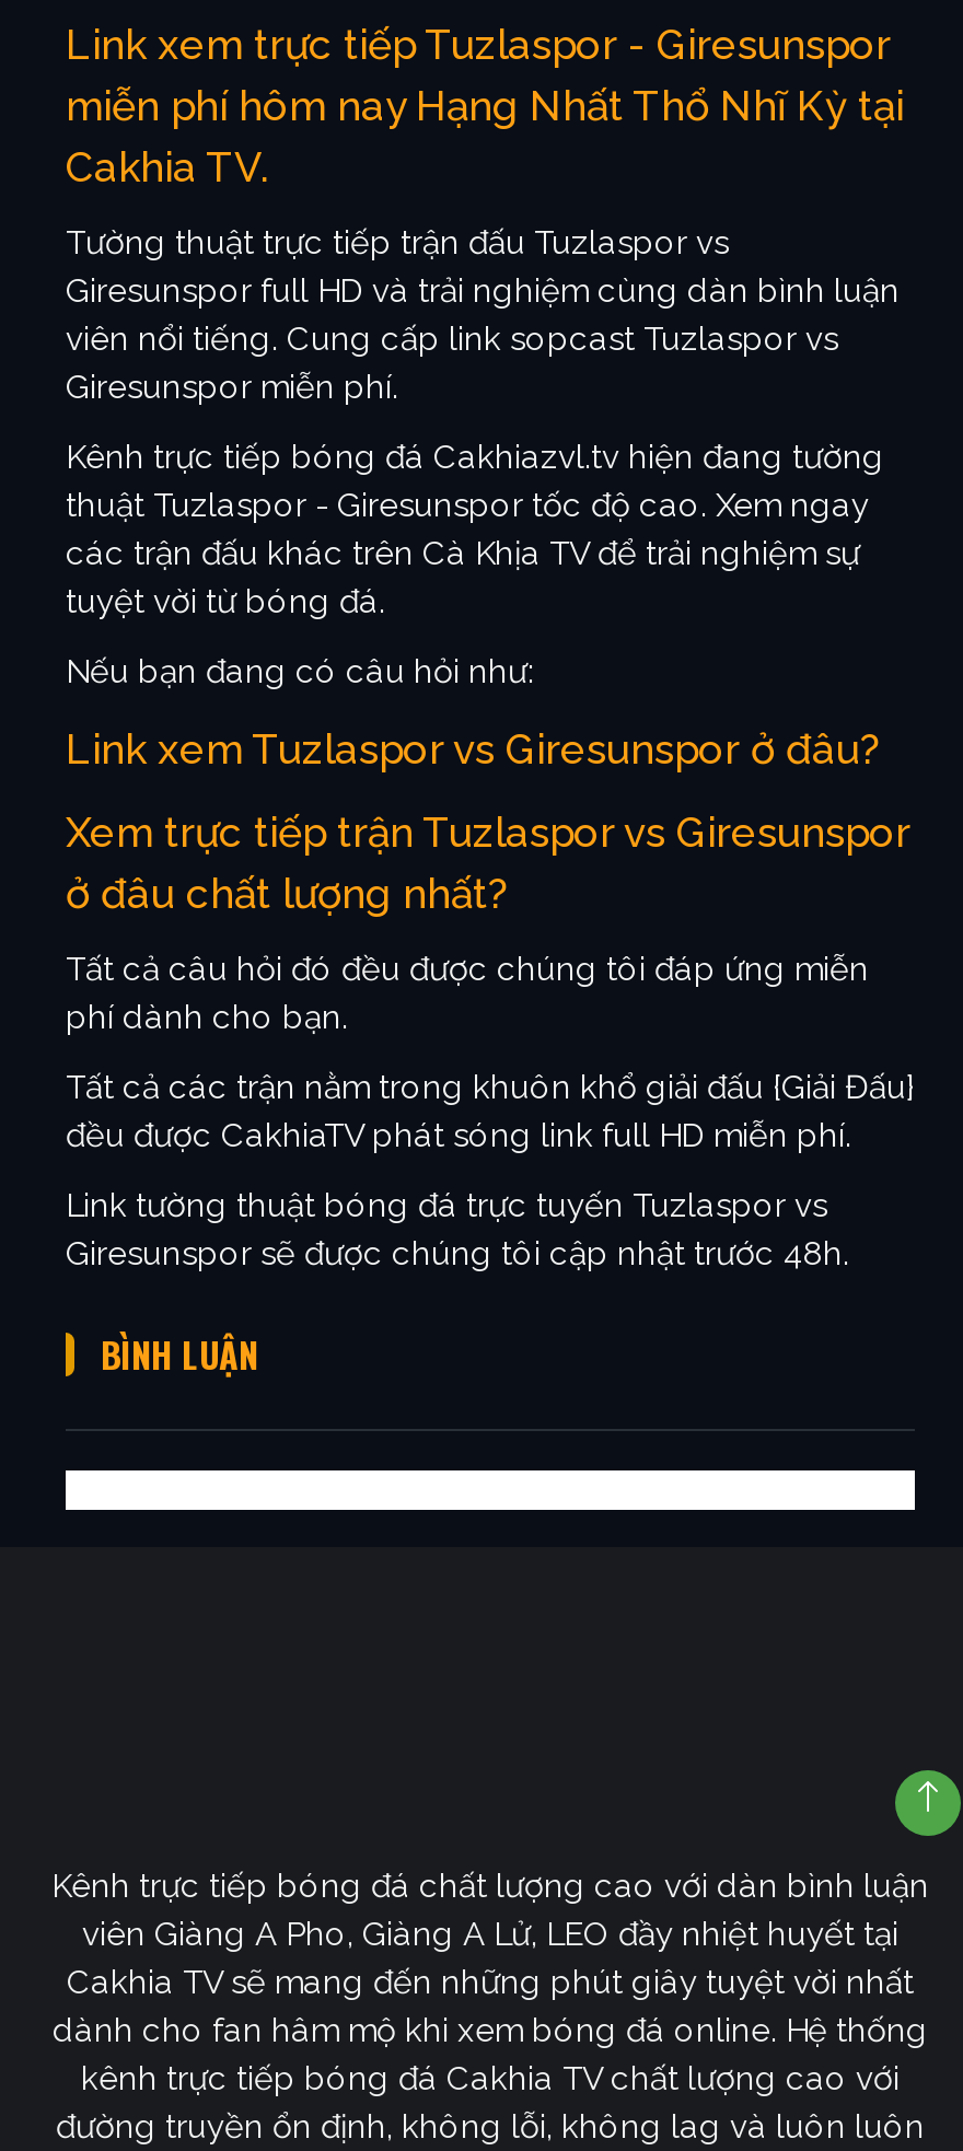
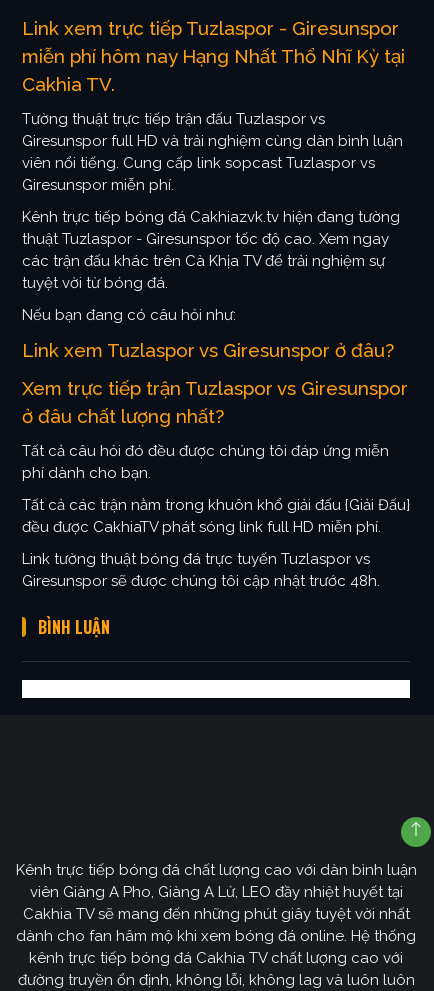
[66,437,884,477] Kênh trực tiếp bóng đá Cakhiazvl.tv hiện đang tường -> [22,208,400,226] Kênh trực tiếp bóng đá Cakhiazvk.tv hiện đang tường

